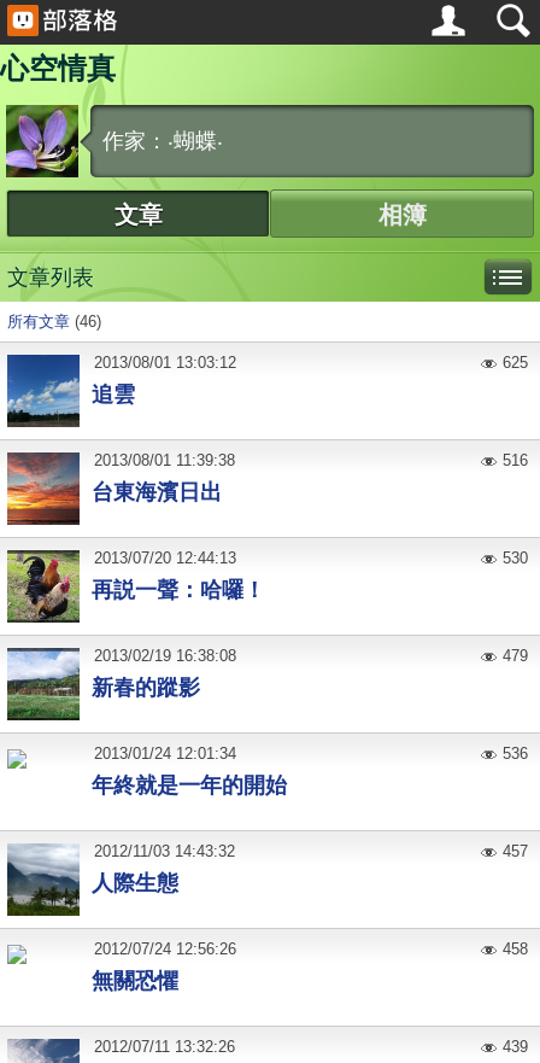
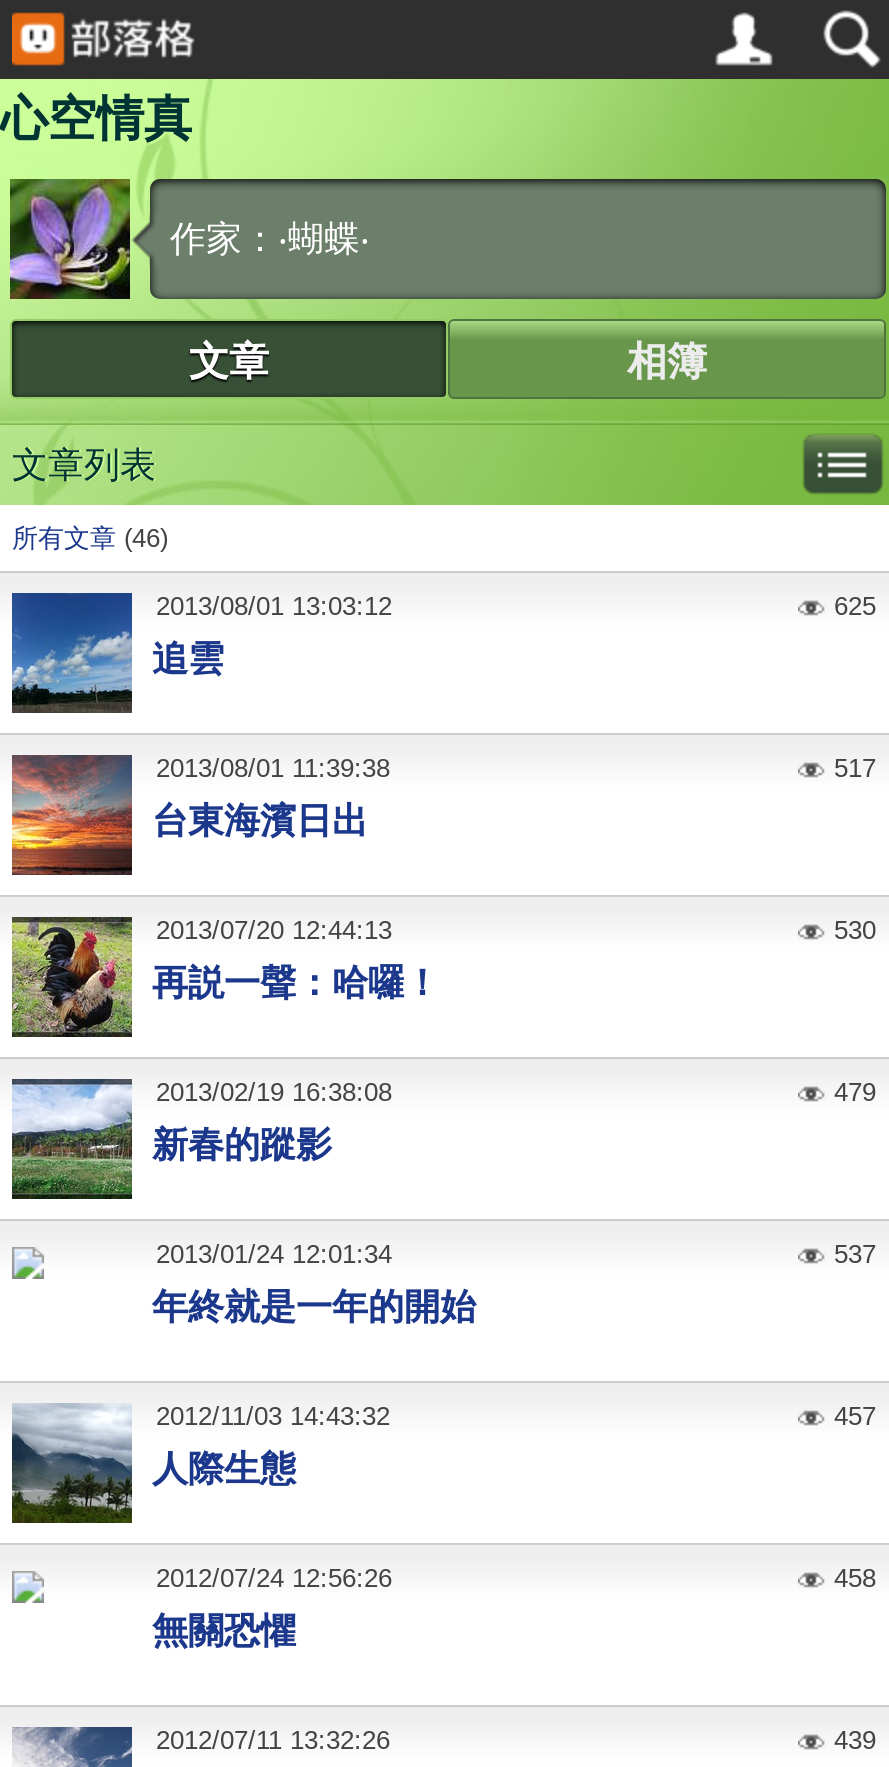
[503,451,528,469] 516 -> [834,753,876,783] 517
[503,744,528,763] 536 -> [834,1239,876,1269] 537

